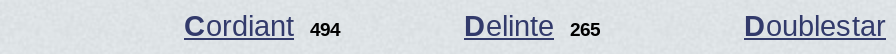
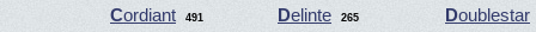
[206,10,340,42] Cordiant 494 -> [123,6,203,25] Cordiant 491

